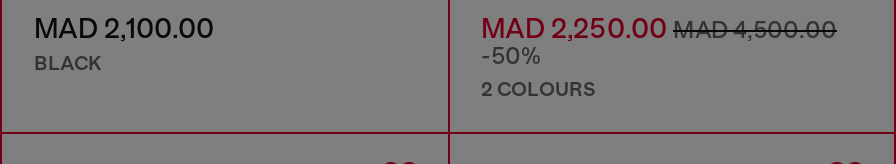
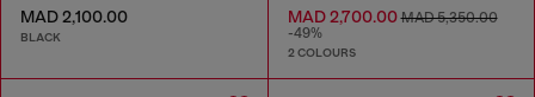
[481,11,837,69] MAD 2,250.00 MAD 4,500.00 | -50% -> [287,7,497,41] MAD 2,700.00 MAD 5,350.00 | -49%

